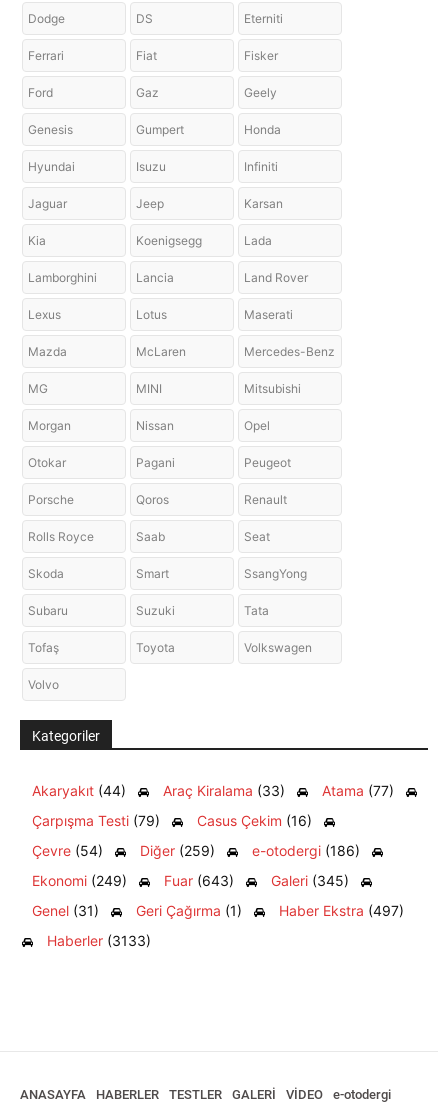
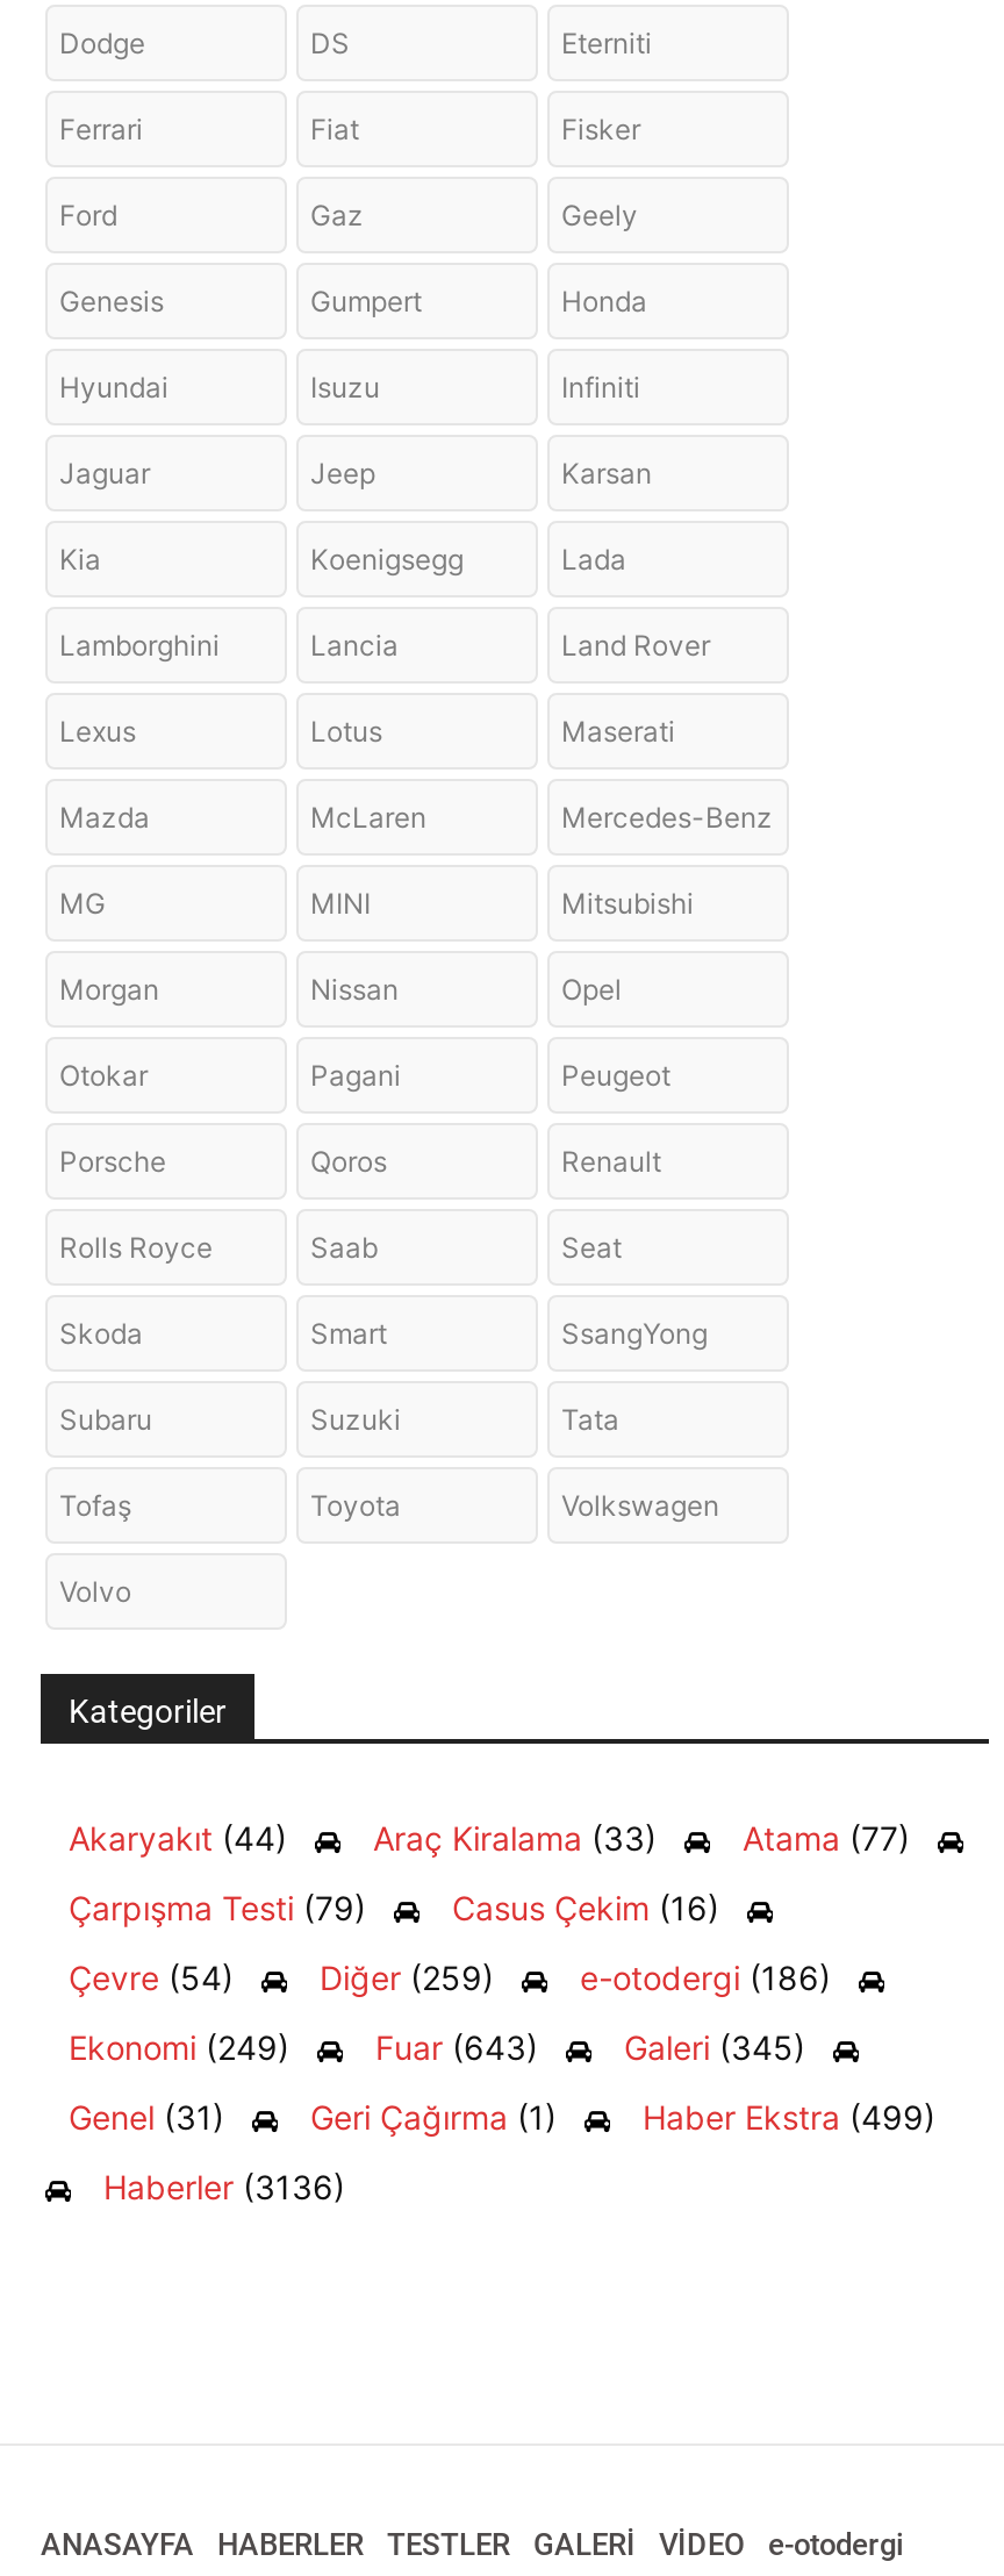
[279,902,404,919] Haber Ekstra (497) -> [643,2098,935,2137] Haber Ekstra (499)
[47,932,151,949] Haberler (3133) -> [103,2168,345,2207] Haberler (3136)

